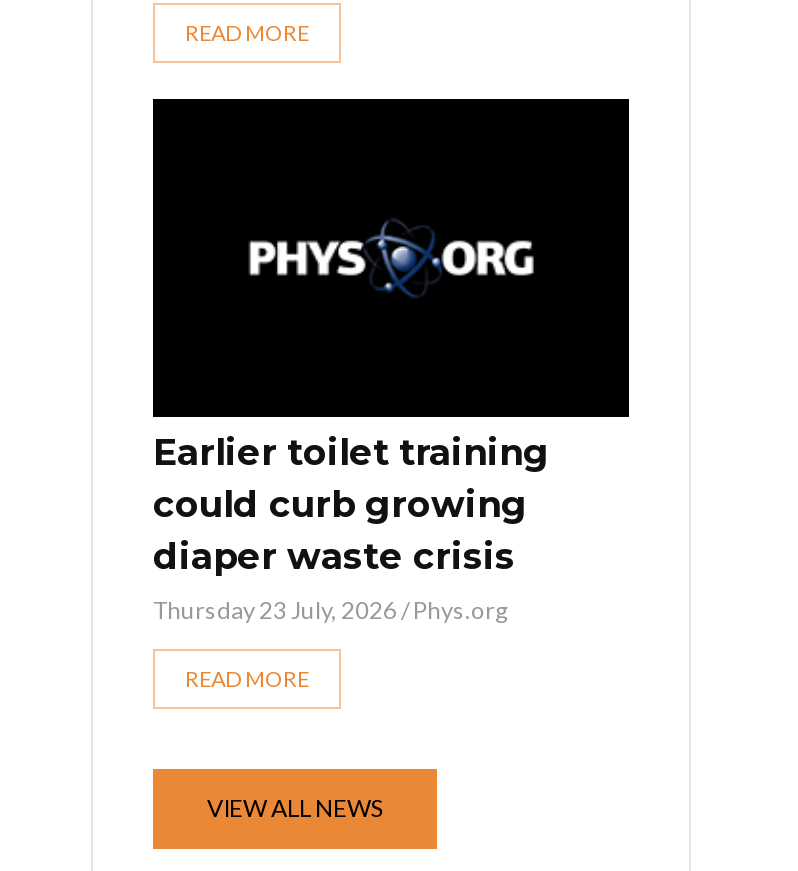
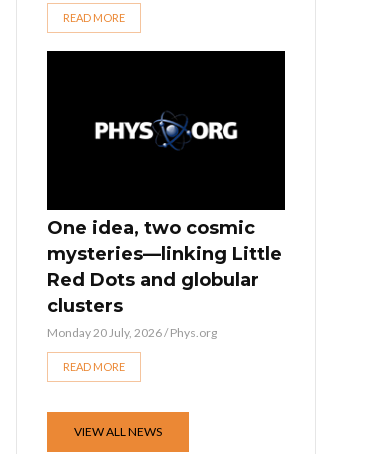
[153,431,549,625] Earlier toilet training | could curb growing | diaper waste crisis | Thursday 23 July, 2026/Phys.org -> [47,217,282,340] One idea, two cosmic | mysteries—linking Little | Red Dots and globular | clusters | Monday 20 July, 2026/ Phys.org

